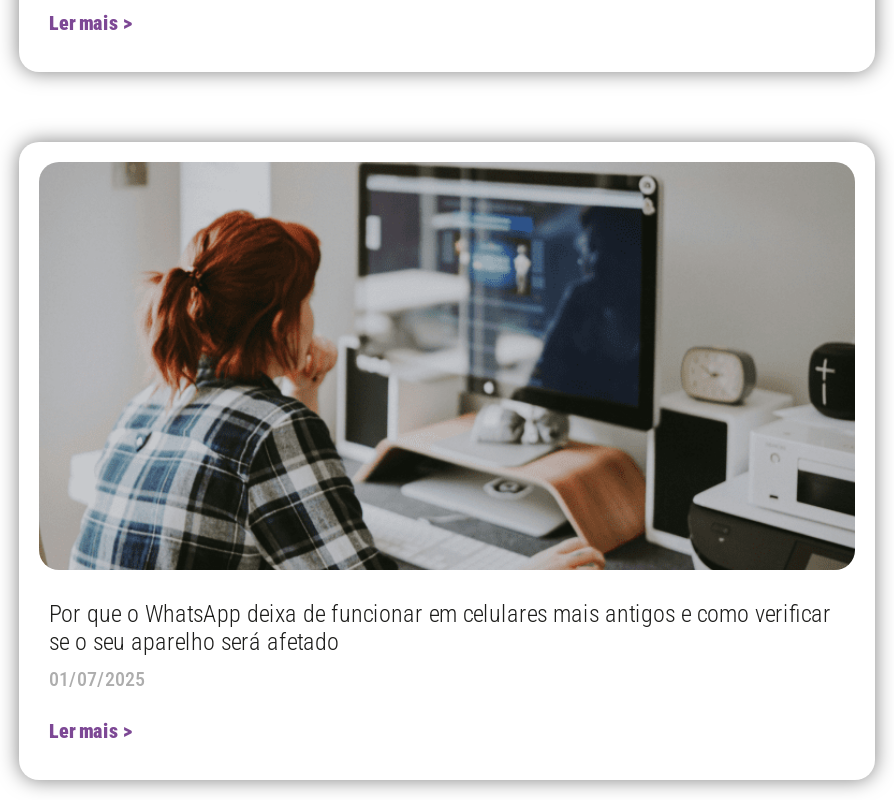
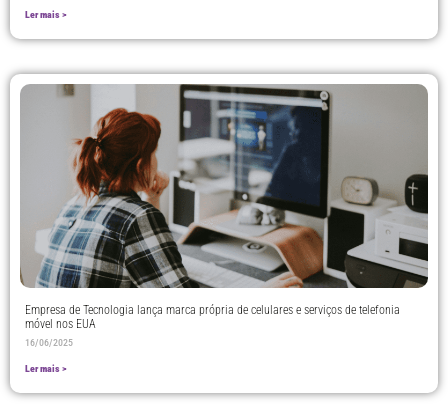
[49,600,831,690] Por que o WhatsApp deixa de funcionar em celulares mais antigos e como verificar | se o seu aparelho será afetado | 01/07/2025 -> [25,303,400,348] Empresa de Tecnologia lança marca própria de celulares e serviços de telefonia | móvel nos EUA | 16/06/2025

